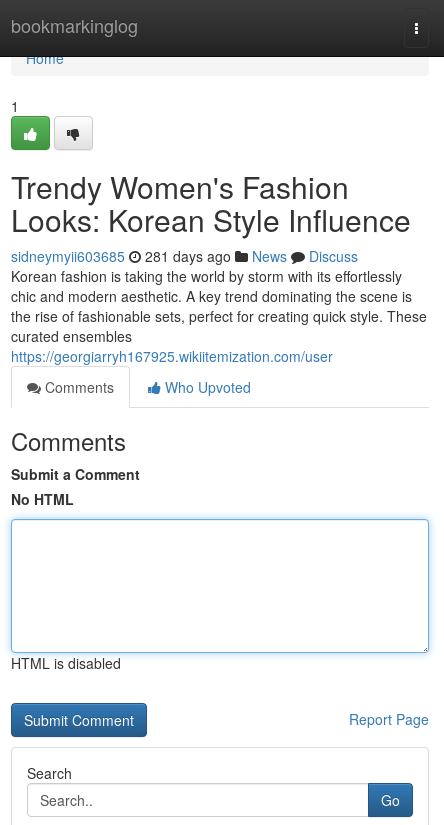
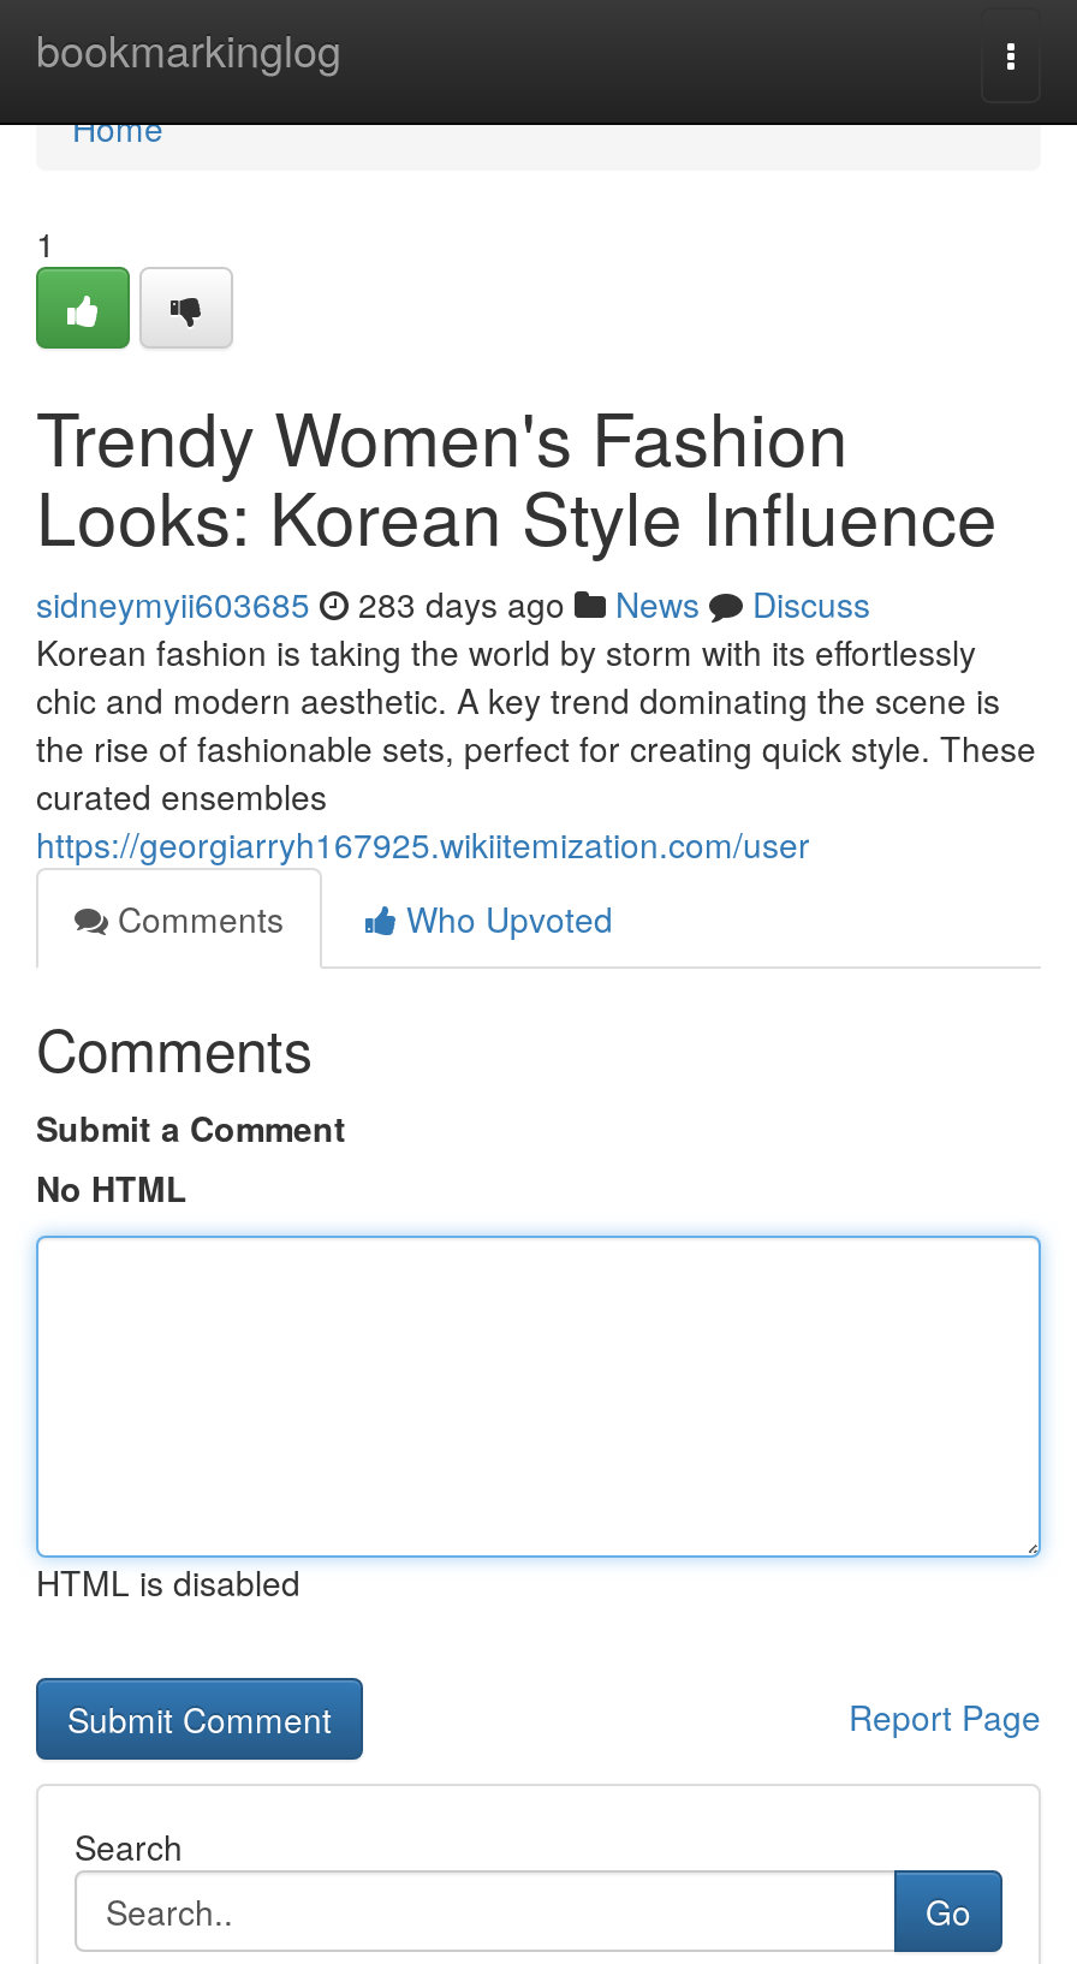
[11,246,358,266] sidneymyii603685 281 days ago News Discuss -> [36,579,870,627] sidneymyii603685 283 days ago News Discuss

